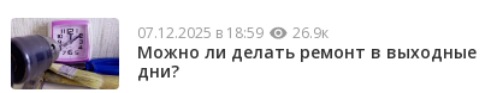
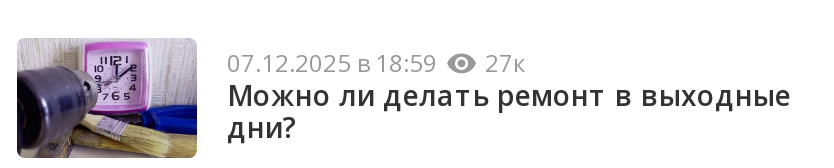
[137,23,329,43] 07.12.2025 в 18:59 26.9к -> [227,47,525,81] 07.12.2025 в 18:59 27к

